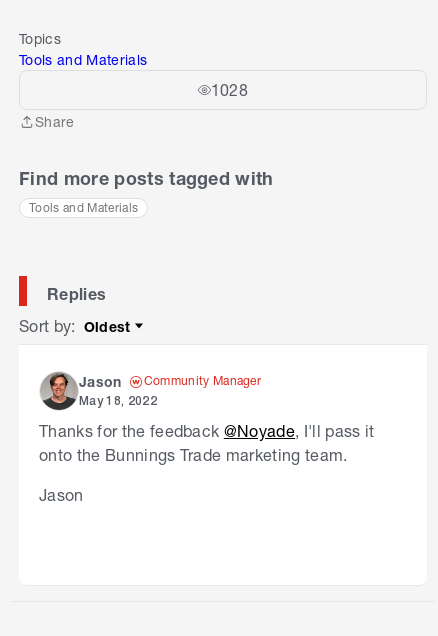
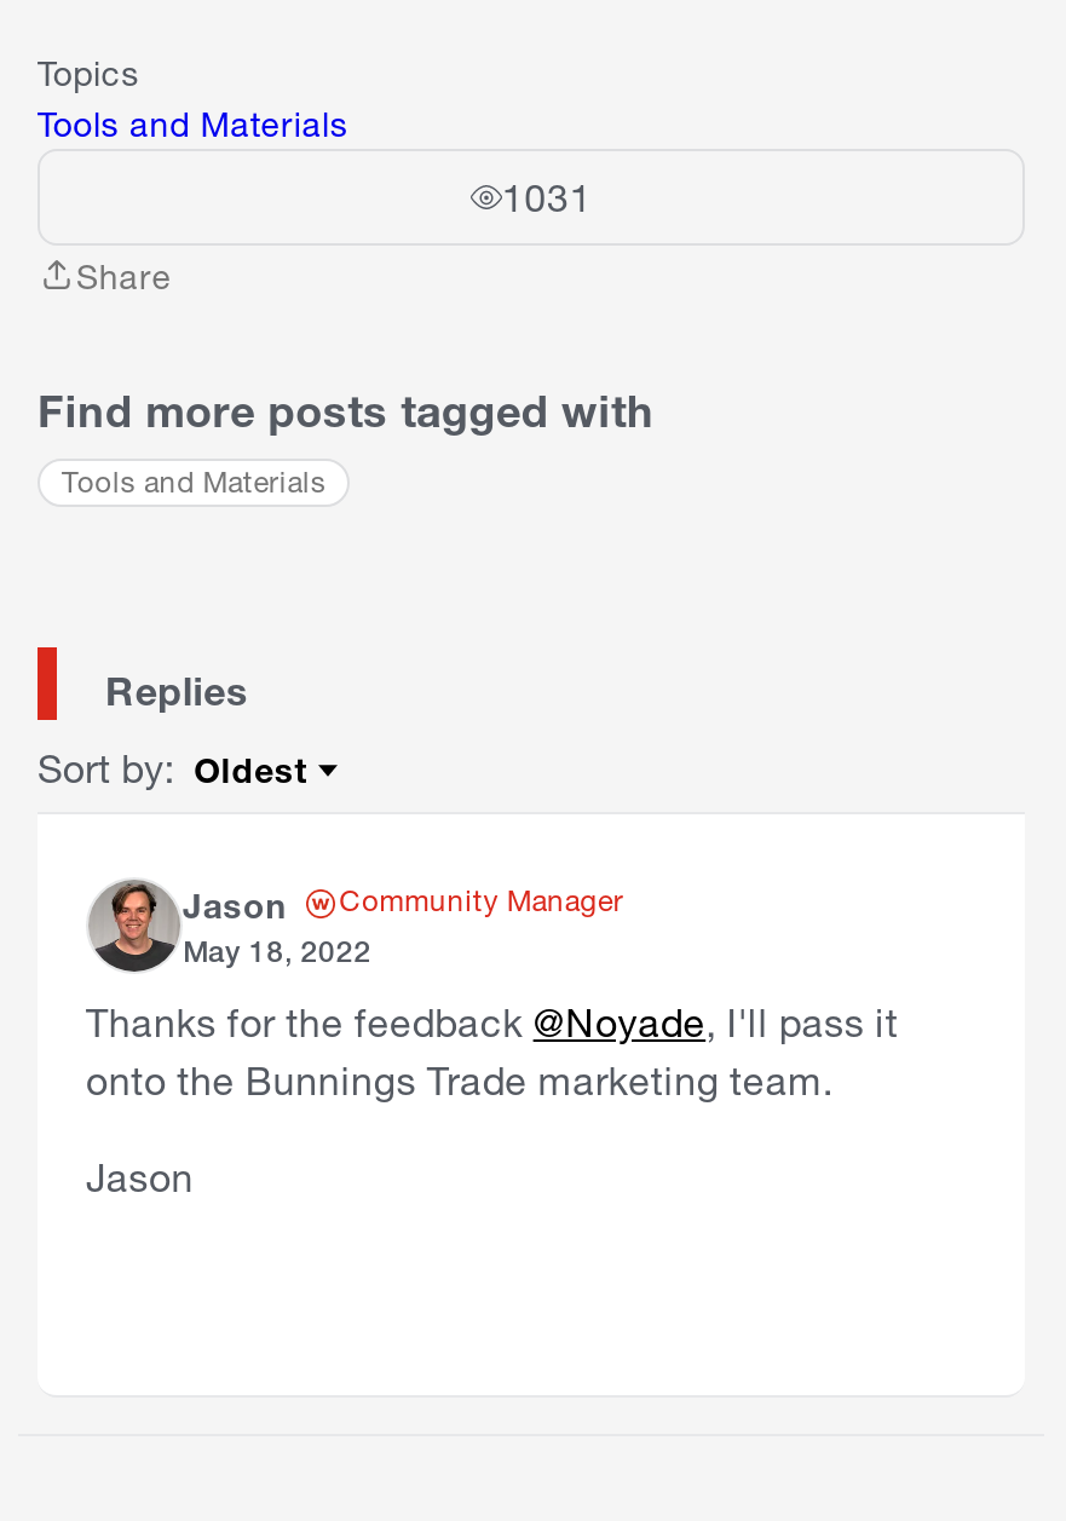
[211,80,248,99] 1028 -> [502,174,592,220] 1031

